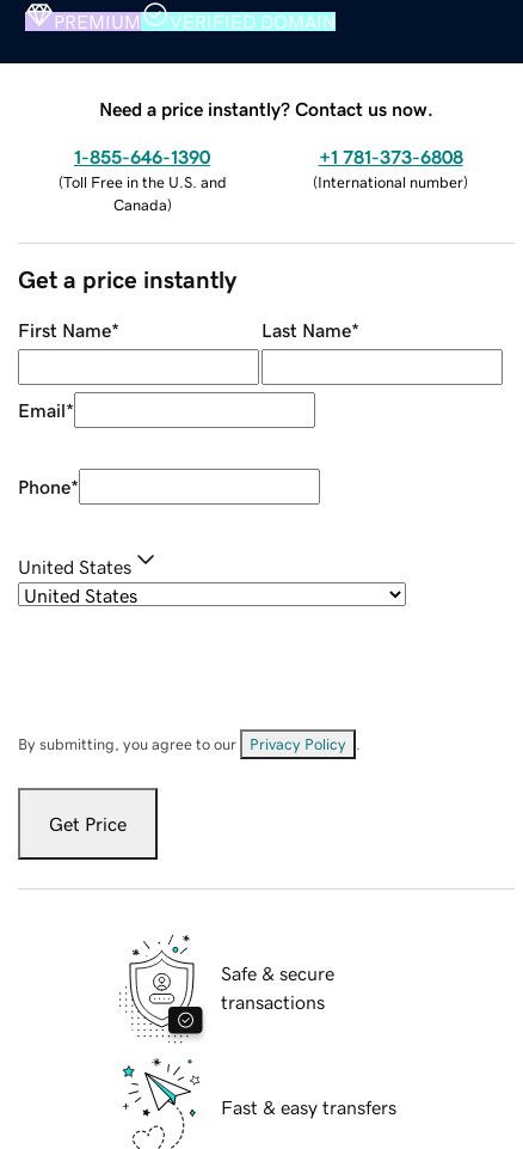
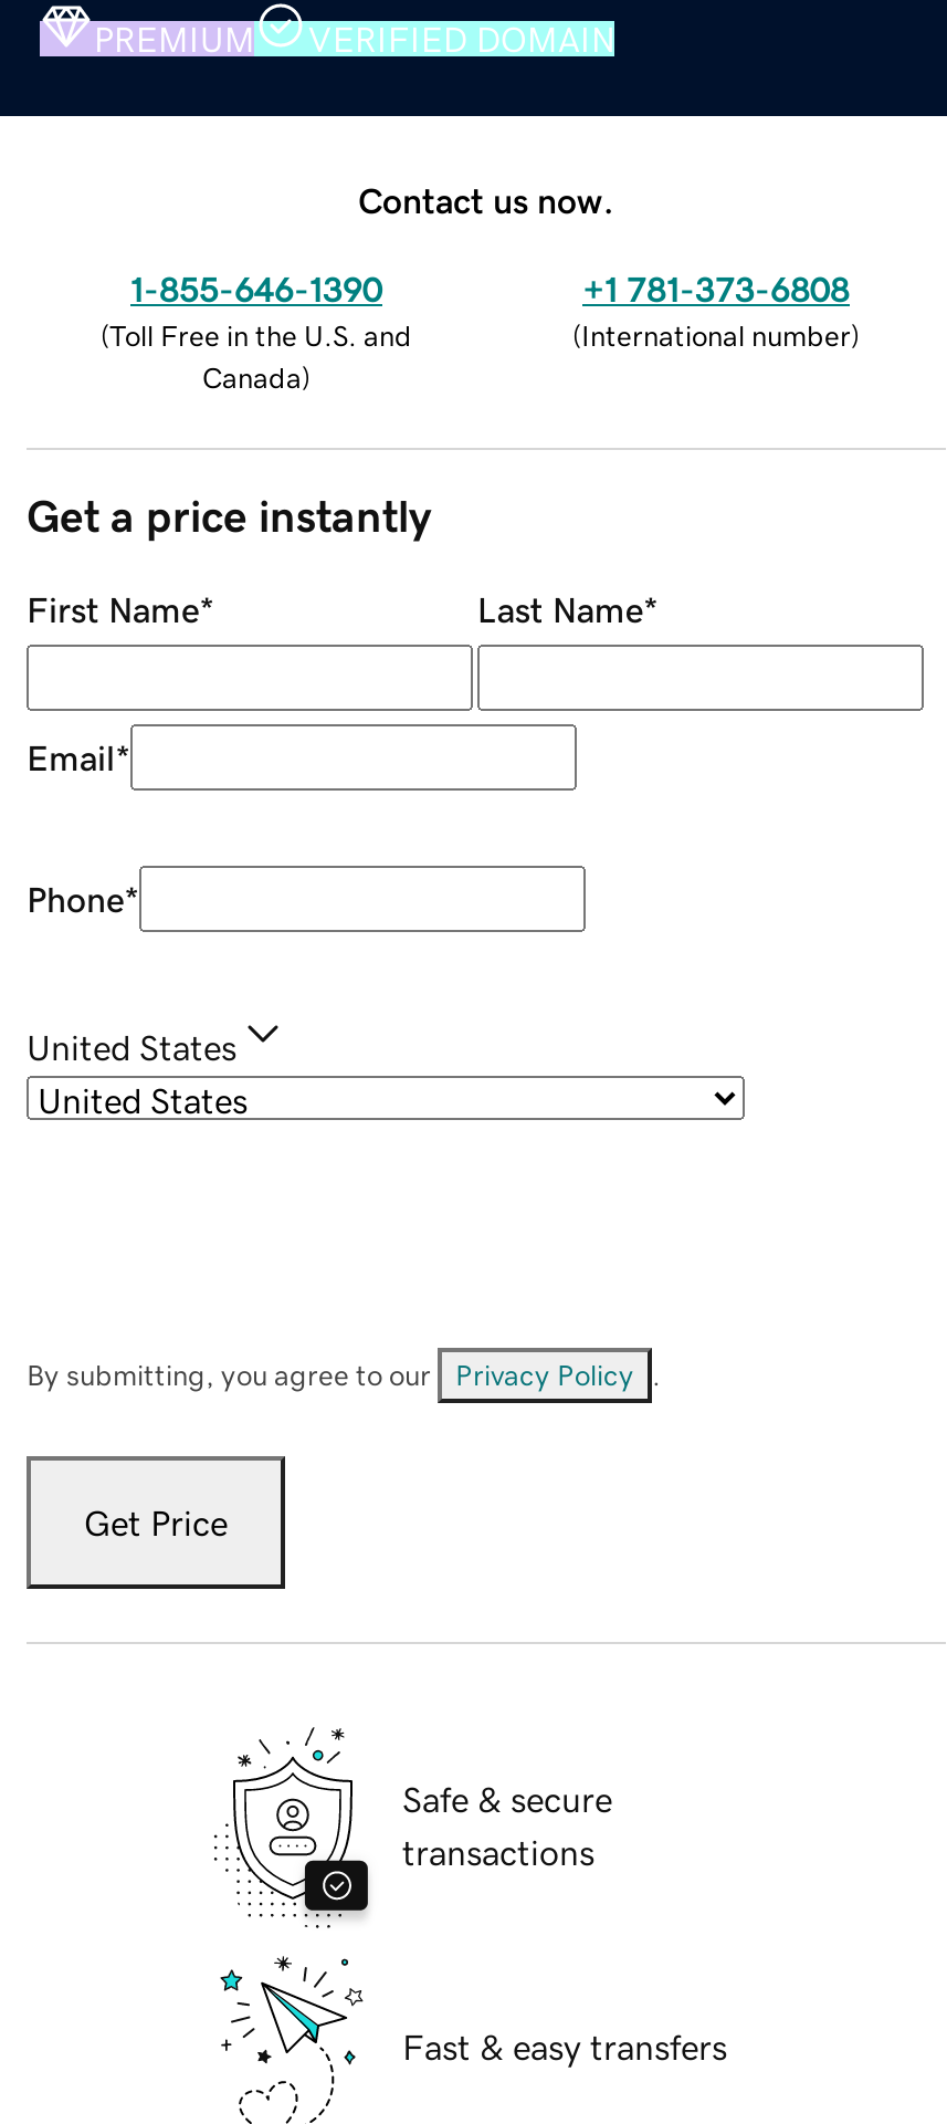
[99,99,433,118] Need a price instantly? Contact us now. -> [358,182,614,217] Contact us now.

